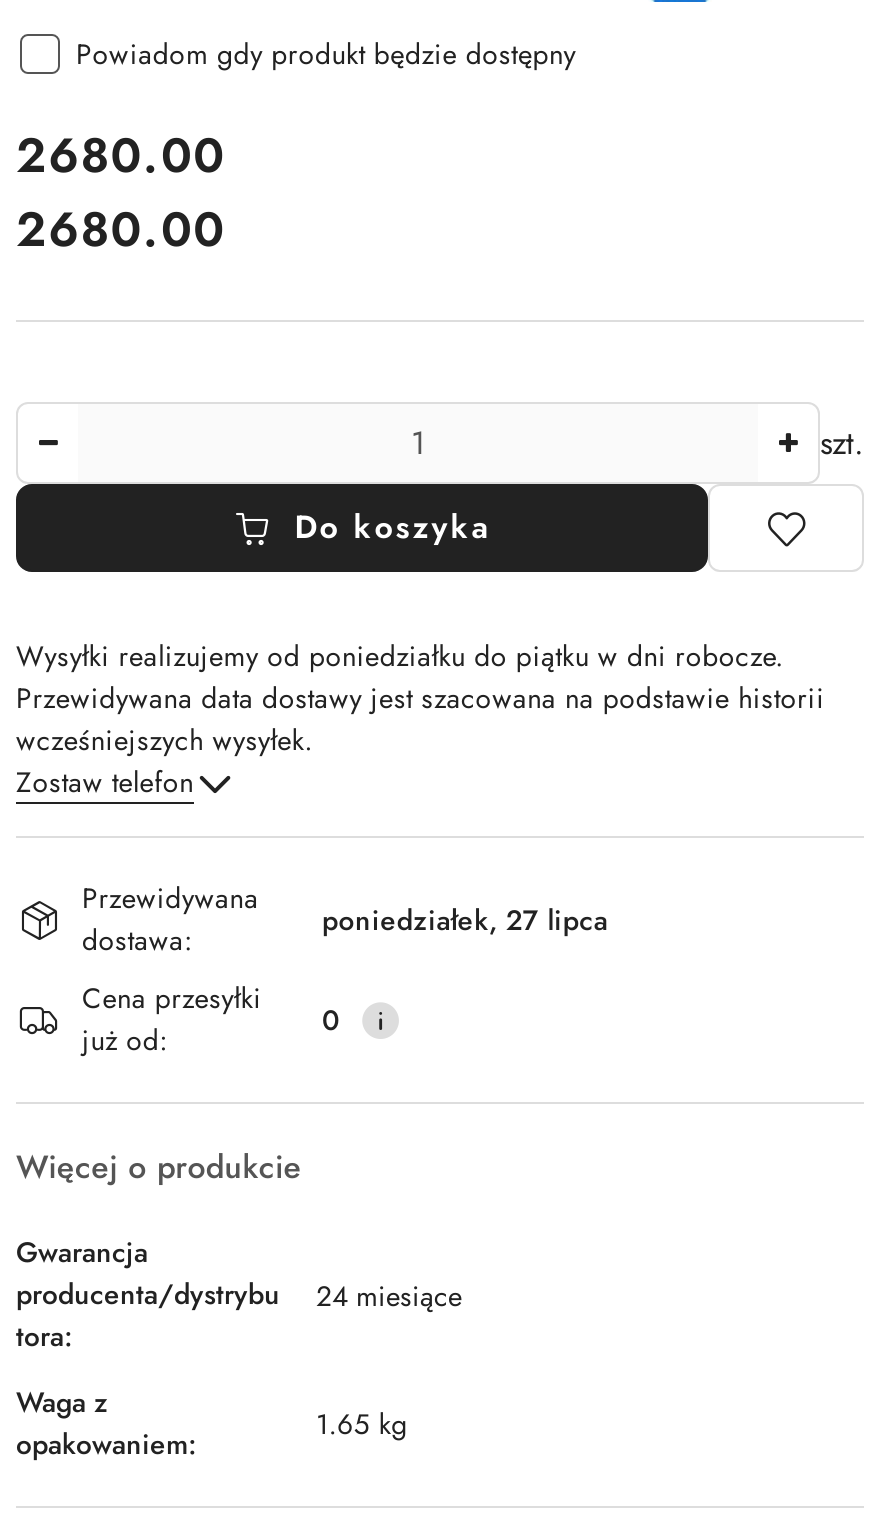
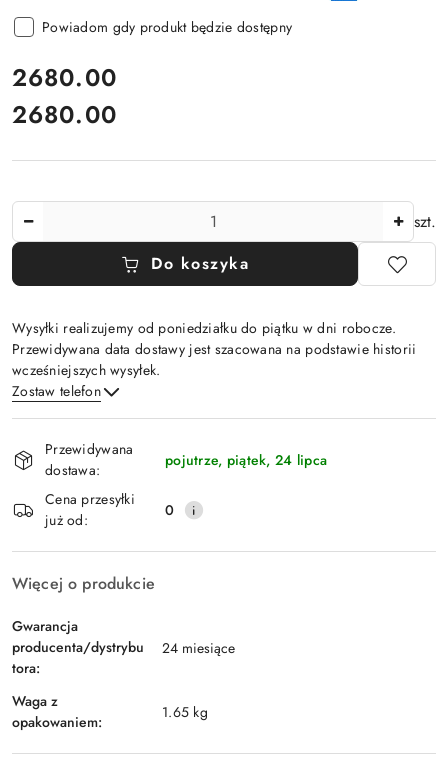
[322,899,608,939] poniedziałek, 27 lipca -> [165,449,327,469] pojutrze, piątek, 24 lipca

